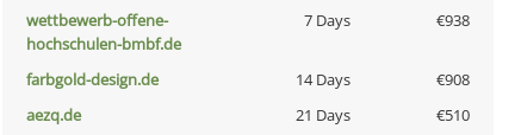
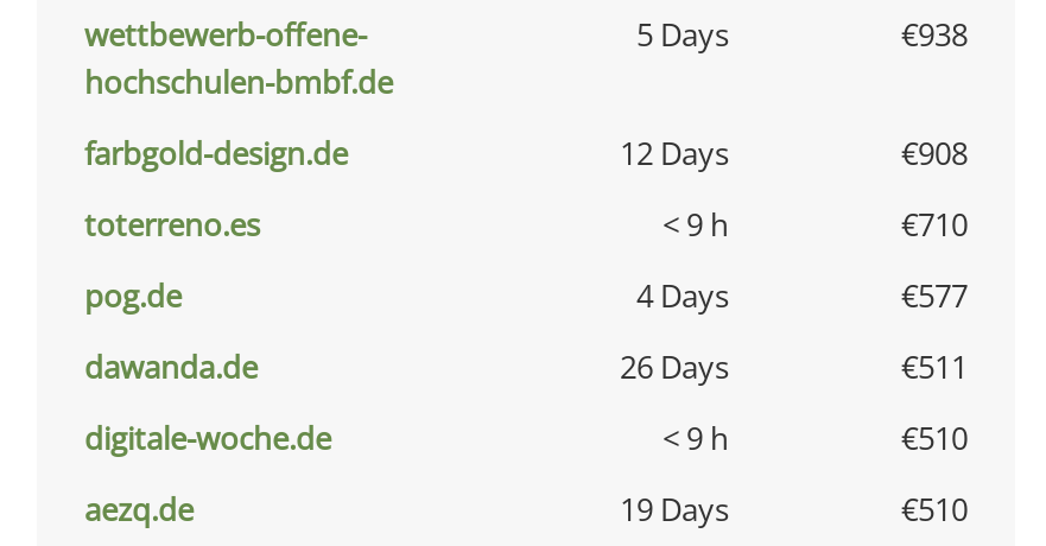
[303,9,350,31] 7 Days -> [636,13,729,56] 5 Days
[295,69,350,90] 14 Days -> [620,132,729,174] 12 Days
none -> [84,203,968,459] toterreno.es | < 9 h | €710 | pog.de | 4 Days | €577 | dawanda.de | 26 Days | €511 | digitale-woche.de | < 9 h | €510
[295,104,350,126] 21 Days -> [620,488,729,531] 19 Days

